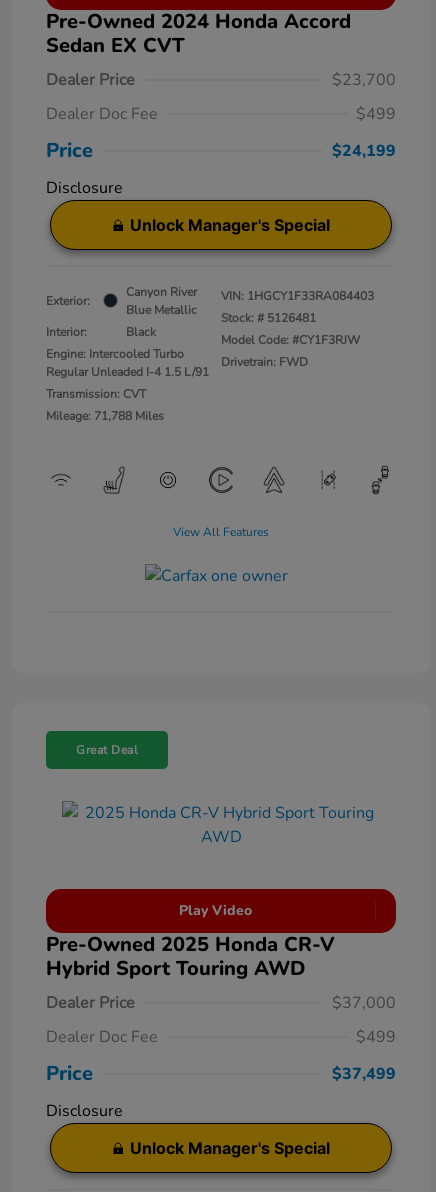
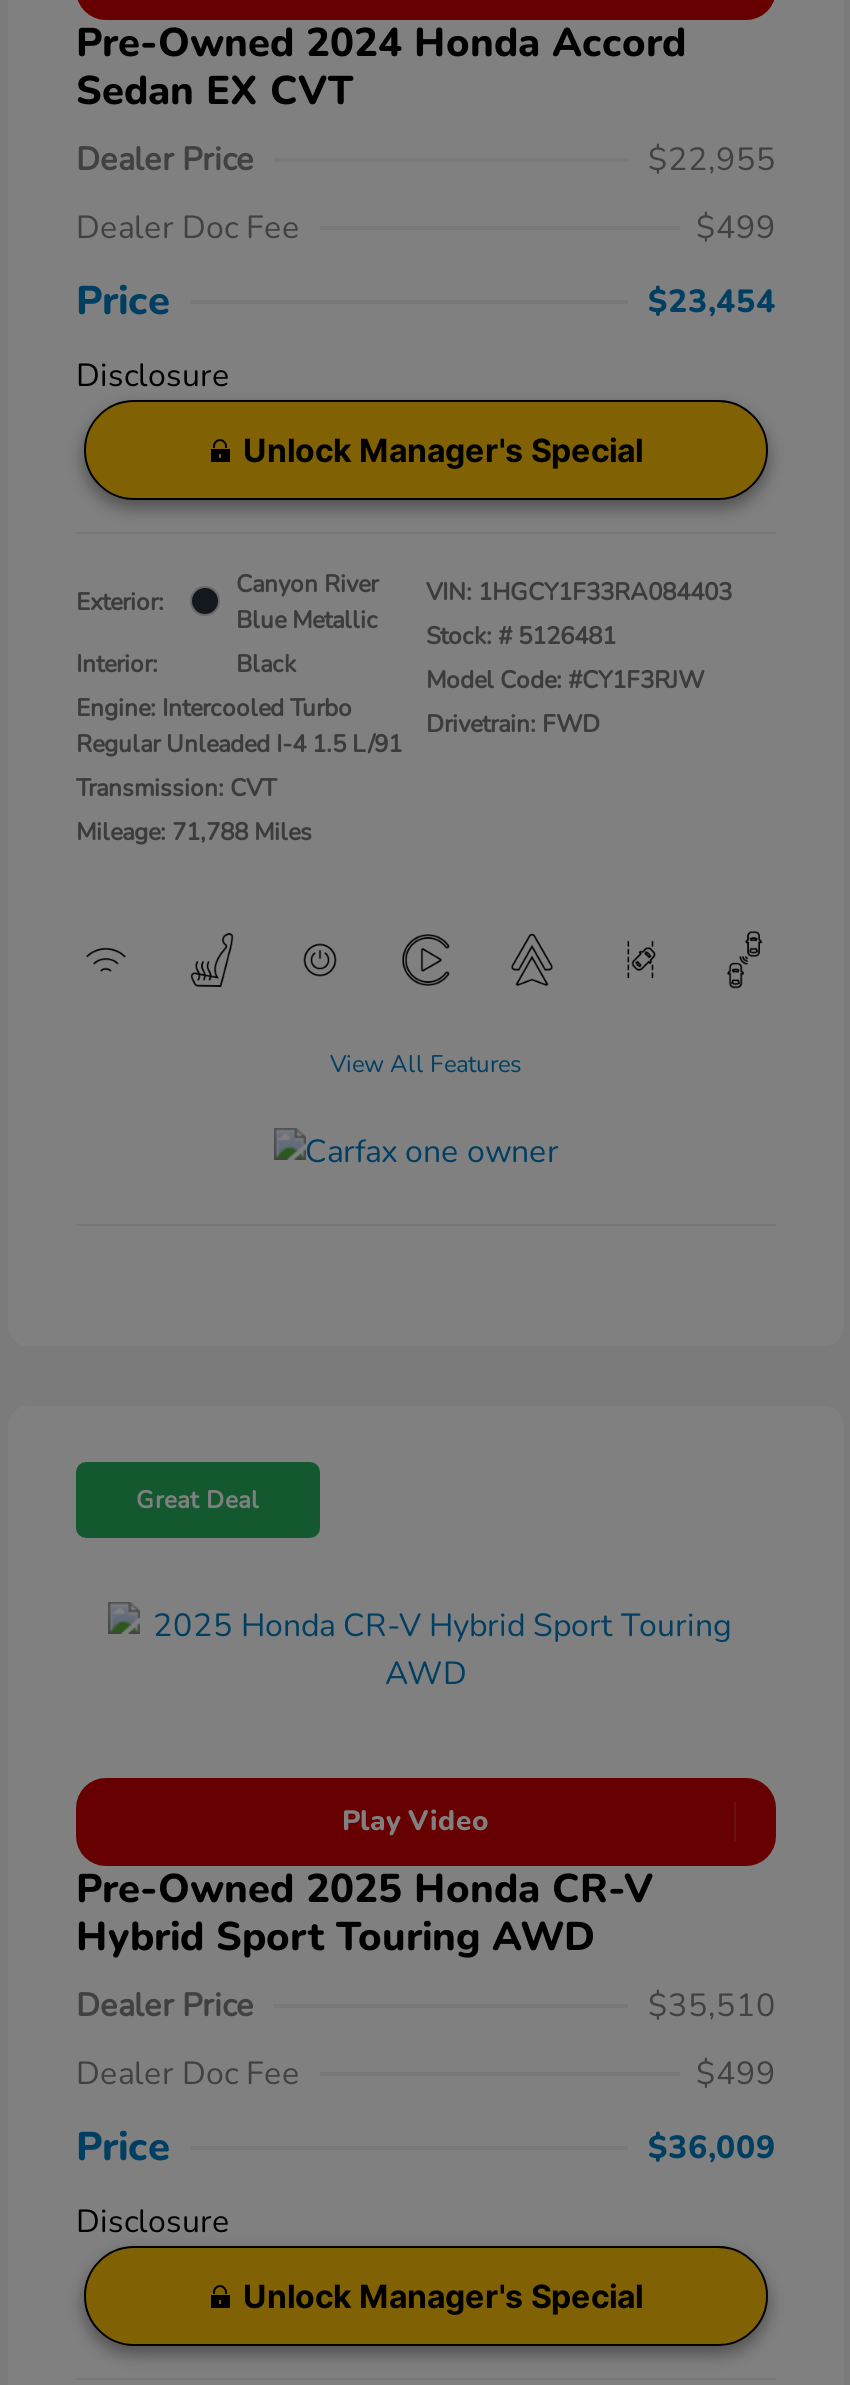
[332,69,396,91] $23,700 -> [648,138,776,182] $22,955
[332,140,396,162] $24,199 -> [648,280,776,324] $23,454
[332,992,396,1014] $37,000 -> [648,1984,776,2028] $35,510
[332,1063,396,1085] $37,499 -> [648,2126,776,2170] $36,009

